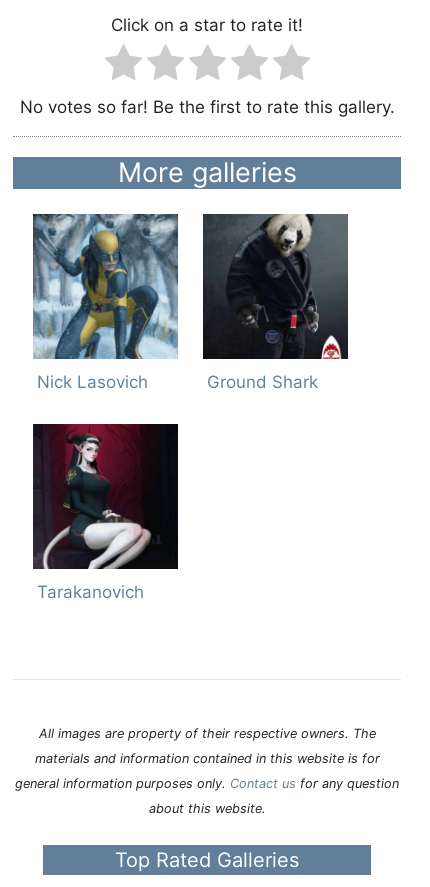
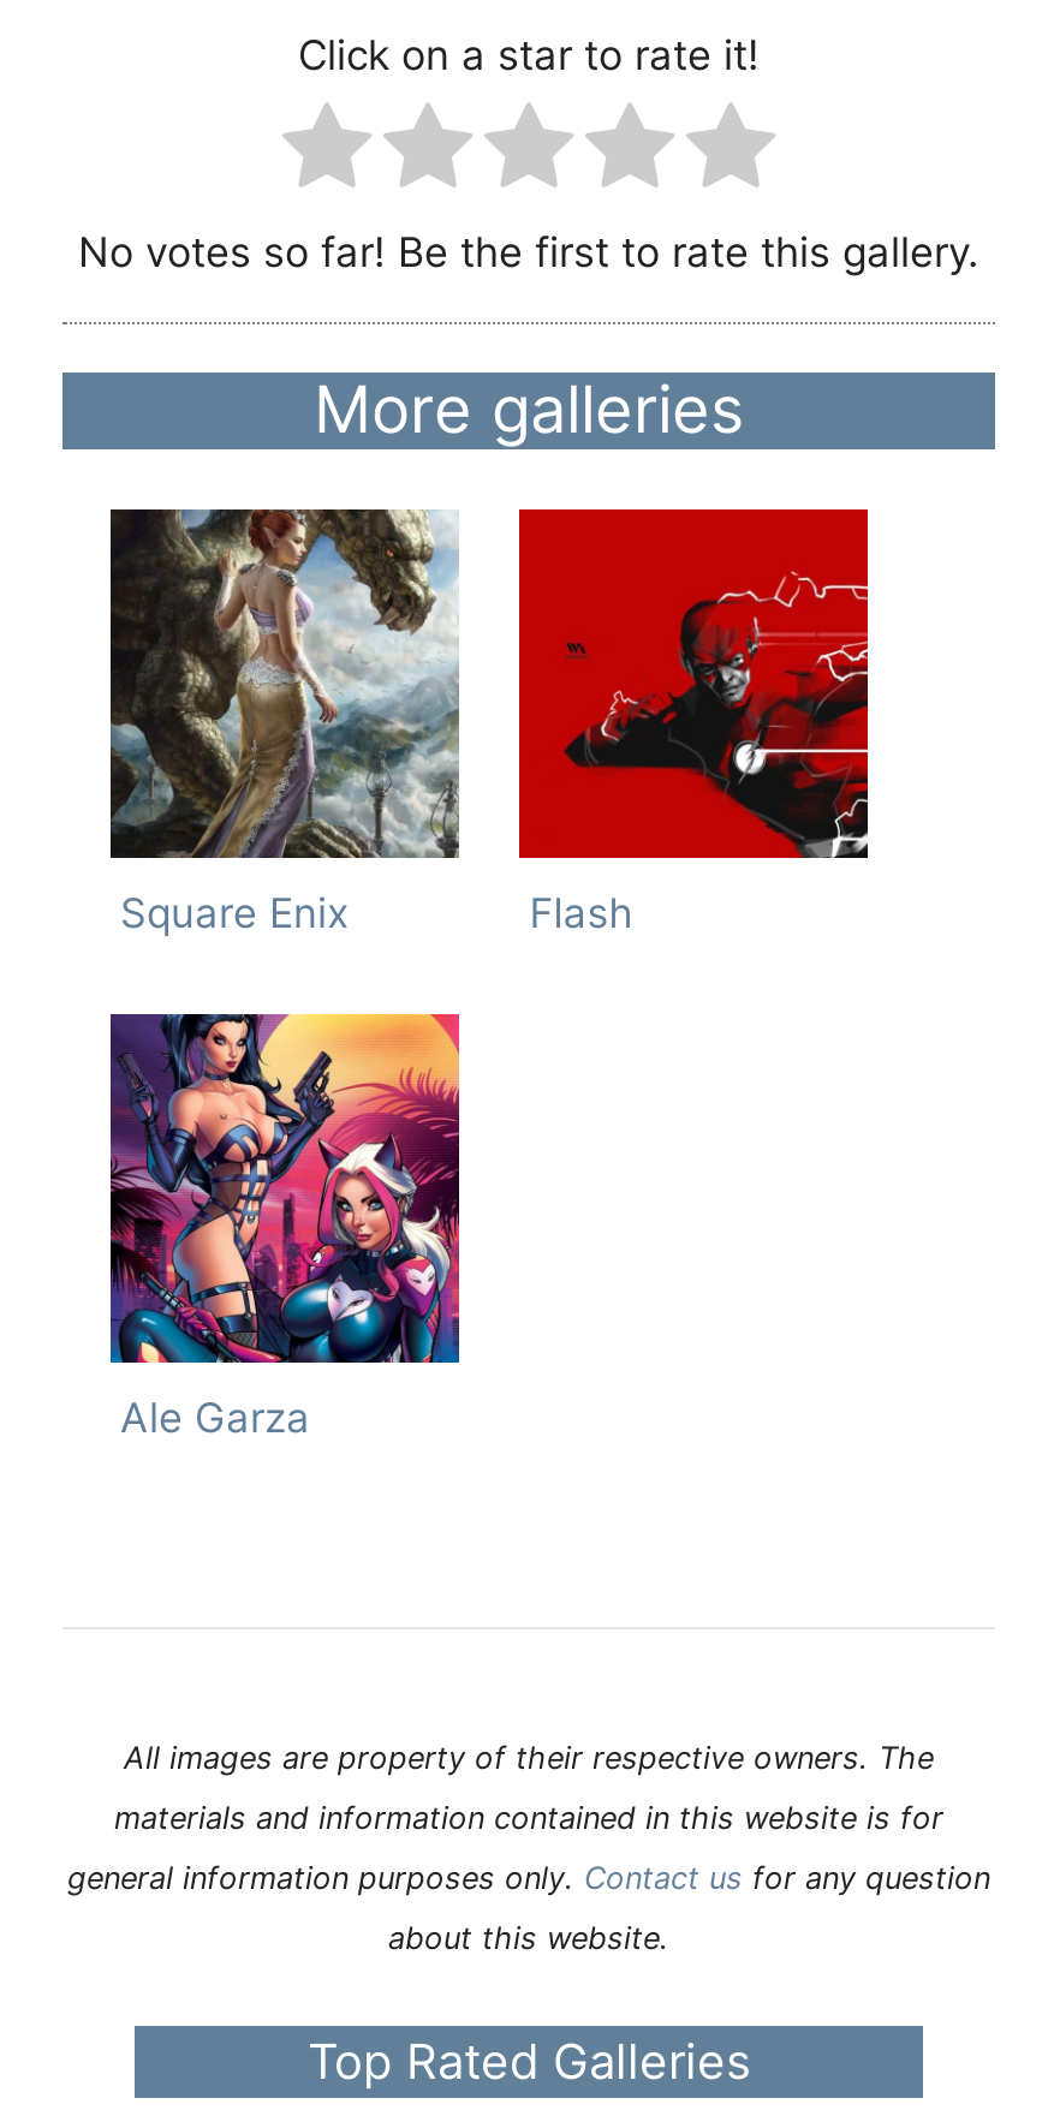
[32,213,318,392] [image] | Nick Lasovich | Ground Shark -> [108,507,633,937] [image] | Square Enix | Flash
[202,213,349,360] [image] -> [517,507,870,860] [image]
[33,423,179,602] [image] | Tarakanovich -> [108,1012,462,1442] [image] | Ale Garza

